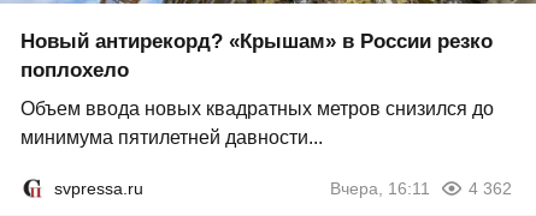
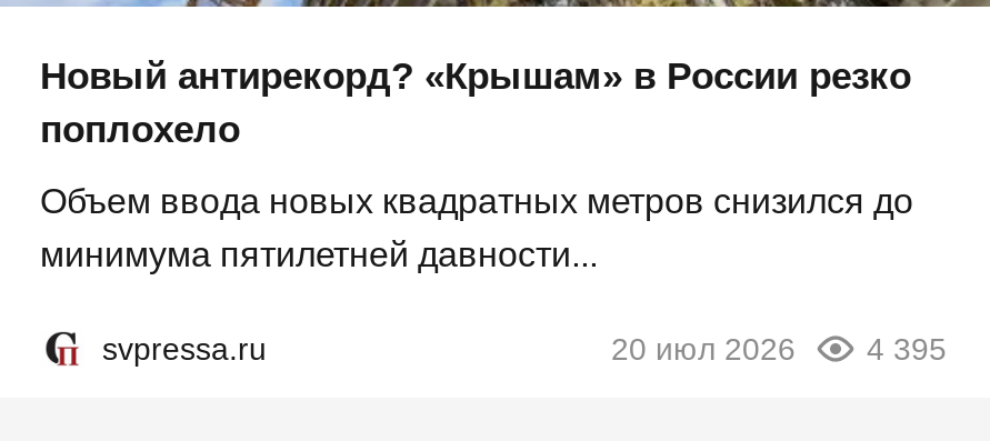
[330,179,512,198] Вчера, 16:11 | 4 362 -> [611,331,947,367] 20 июл 2026 | 4 395

